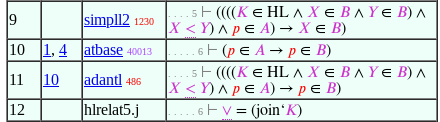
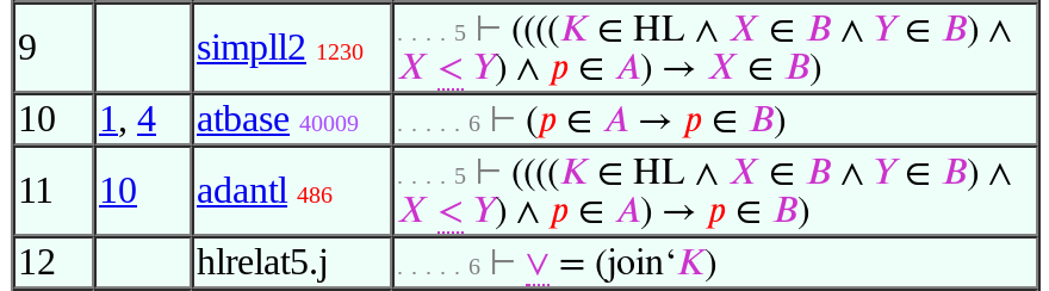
[84,41,152,58] atbase 40013 -> [197,98,359,138] atbase 40009

